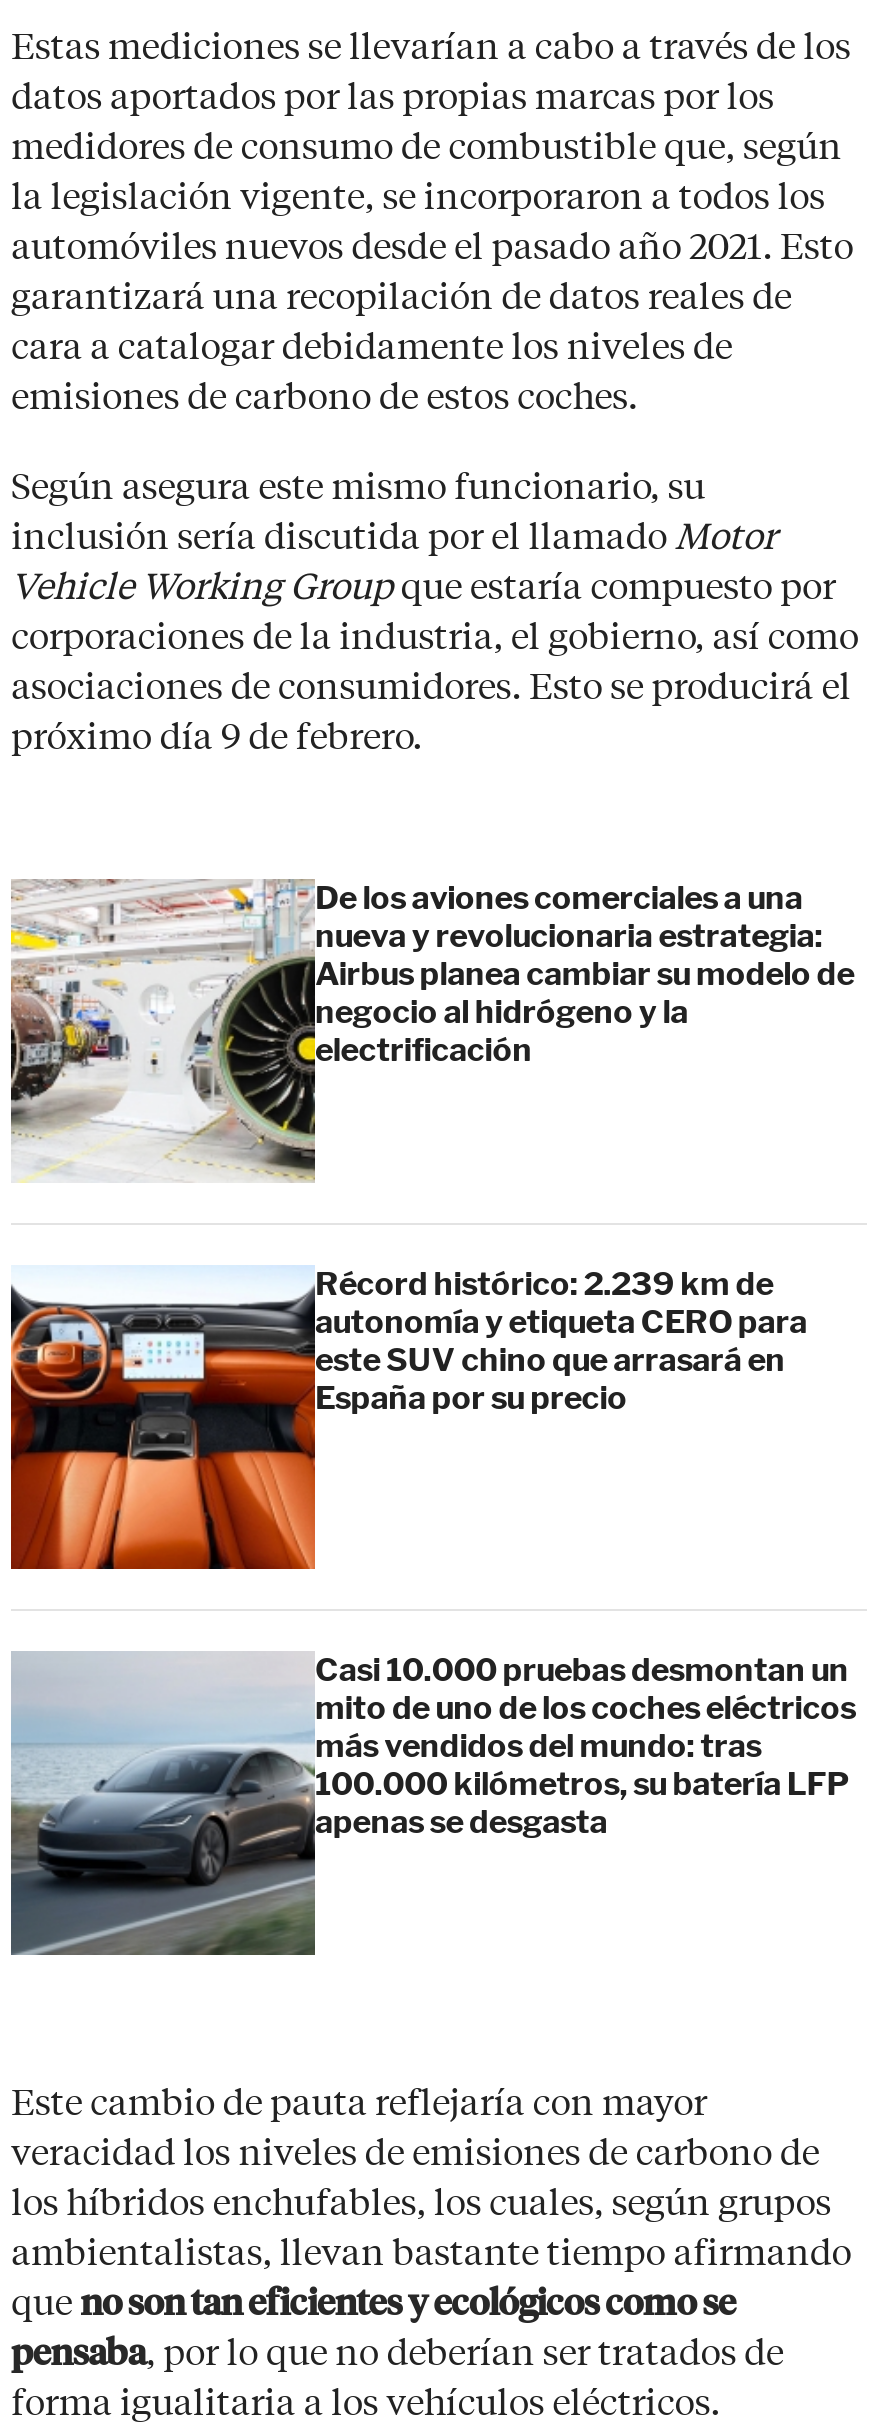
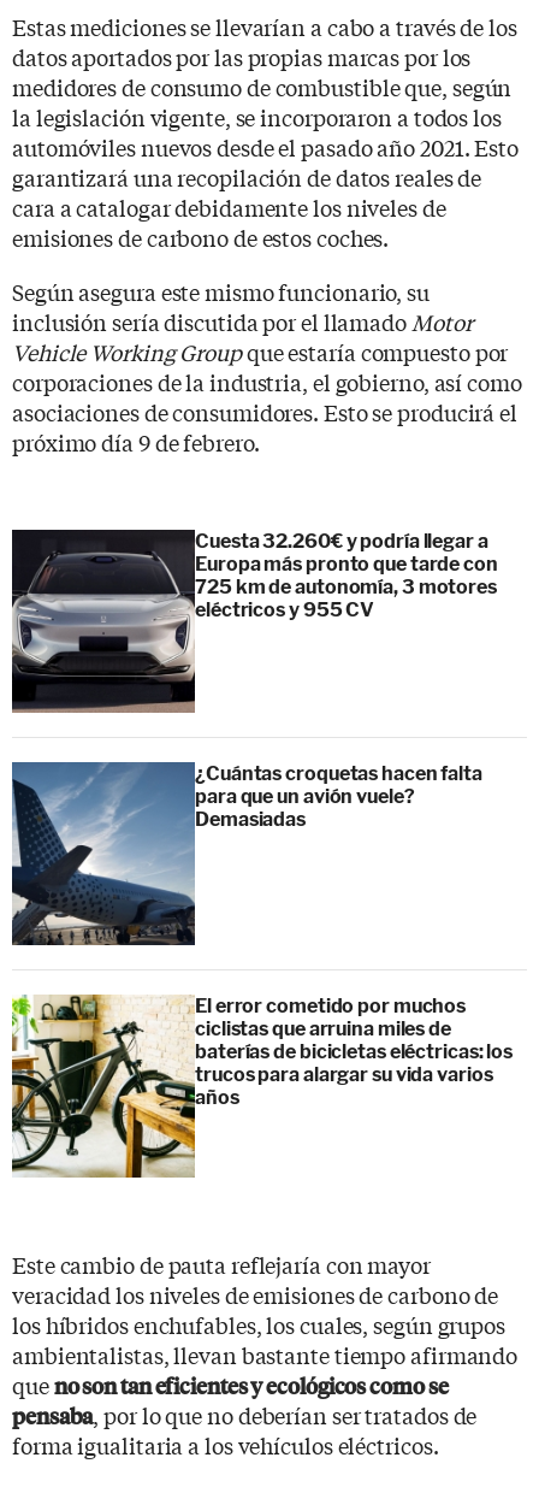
[9,877,854,1181] [image] | De los aviones comerciales a una | nueva y revolucionaria estrategia: | Airbus planea cambiar su modelo de | negocio al hidrógeno y la | electrificación -> [11,529,498,714] [image] | Cuesta 32.260€ y podría llegar a | Europa más pronto que tarde con | 725 km de autonomía, 3 motores | eléctricos y 955 CV
[9,1265,807,1571] [image] | Récord histórico: 2.239 km de | autonomía y etiqueta CERO para | este SUV chino que arrasará en | España por su precio -> [11,761,482,946] [image] | ¿Cuántas croquetas hacen falta | para que un avión vuele? | Demasiadas
[9,1651,856,1957] [image] | Casi 10.000 pruebas desmontan un | mito de uno de los coches eléctricos | más vendidos del mundo: tras | 100.000 kilómetros, su batería LFP | apenas se desgasta -> [11,993,513,1179] [image] | El error cometido por muchos | ciclistas que arruina miles de | baterías de bicicletas eléctricas: los | trucos para alargar su vida varios | años

